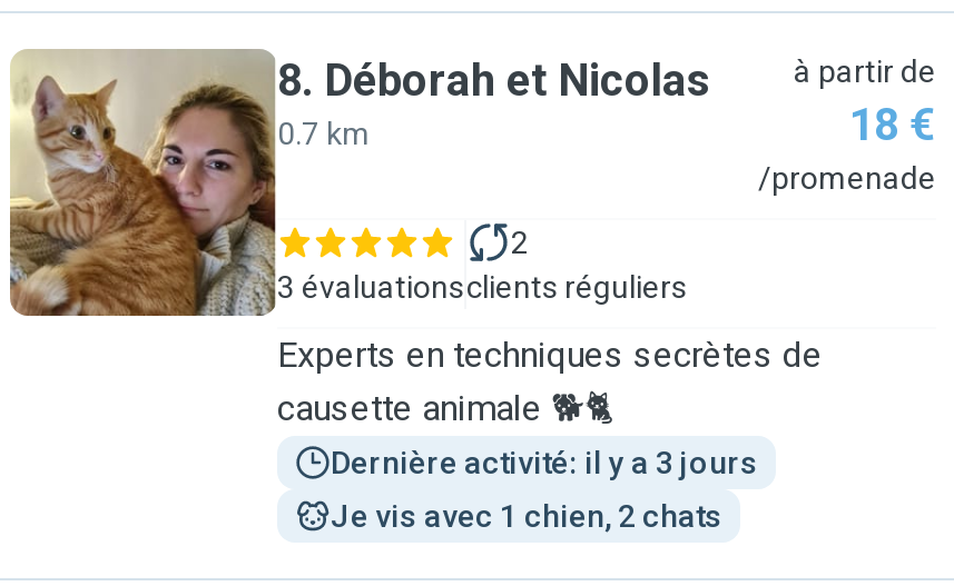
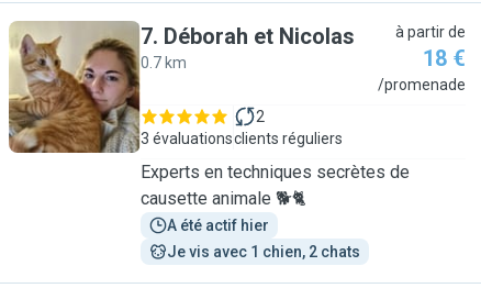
[277,53,711,107] 8. Déborah et Nicolas -> [141,23,355,49] 7. Déborah et Nicolas
[331,445,758,480] Dernière activité: il y a 3 jours -> [167,217,269,234] A été actif hier

